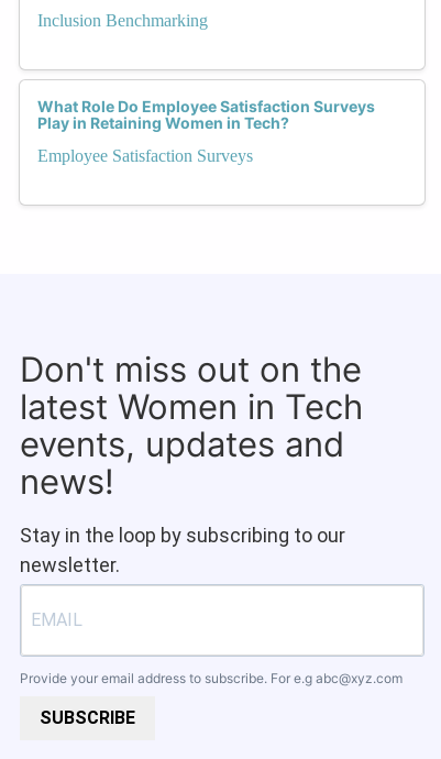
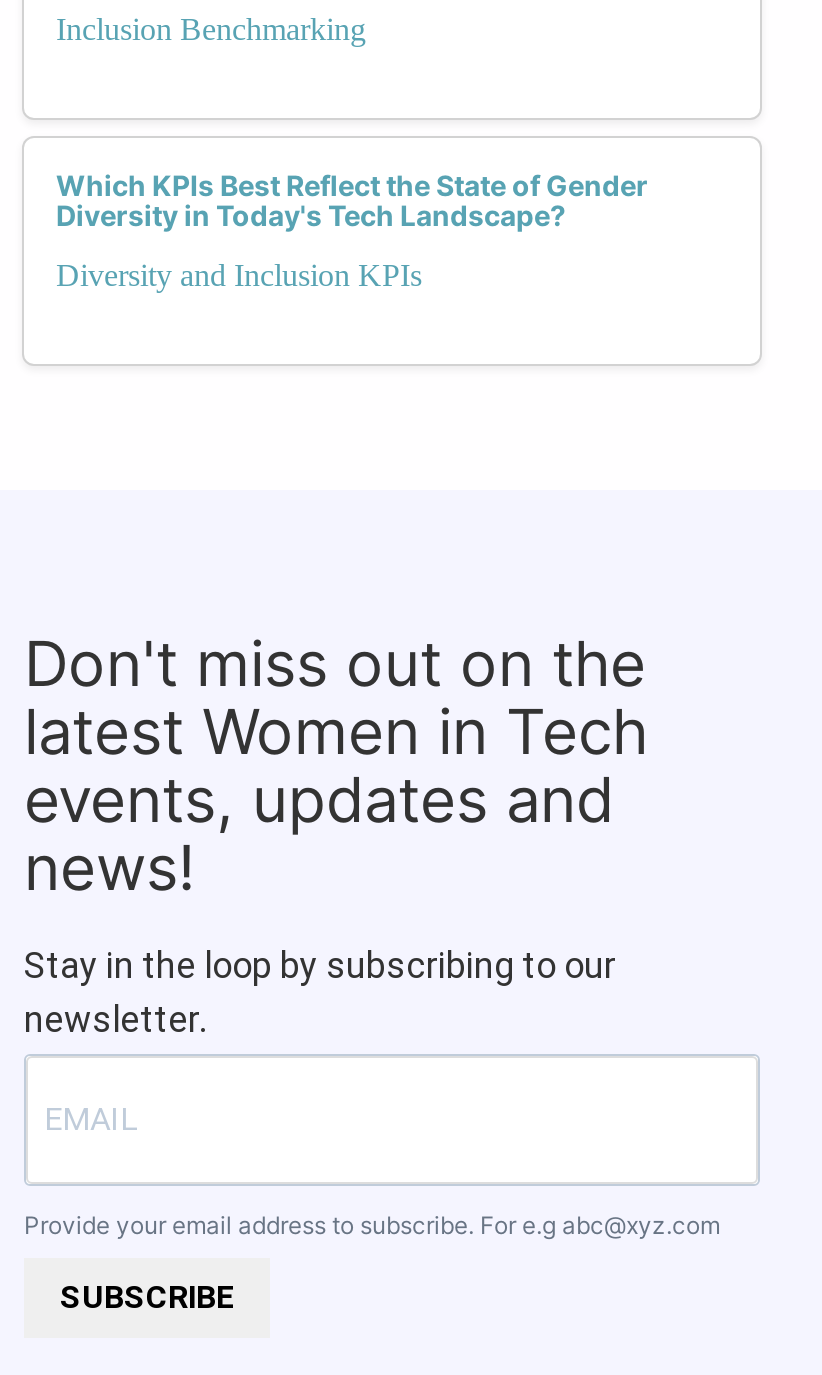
[37,97,375,132] What Role Do Employee Satisfaction Surveys | Play in Retaining Women in Tech? -> [56,168,648,232] Which KPIs Best Reflect the State of Gender | Diversity in Today's Tech Landscape?
[37,146,253,165] Employee Satisfaction Surveys -> [56,258,422,292] Diversity and Inclusion KPIs

